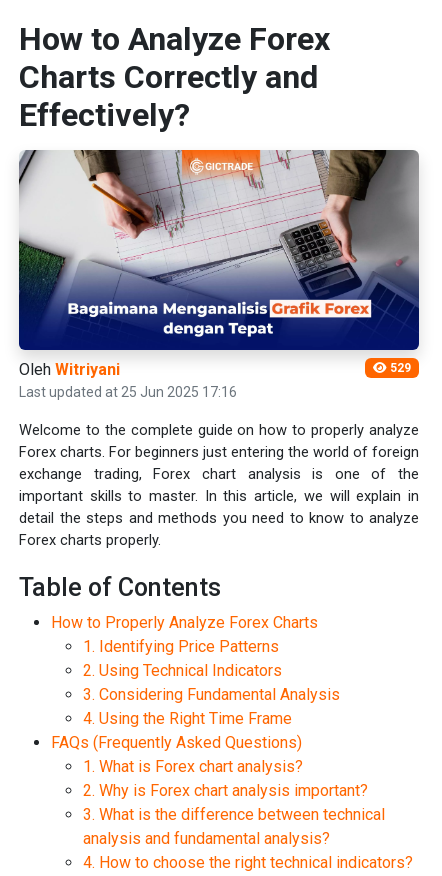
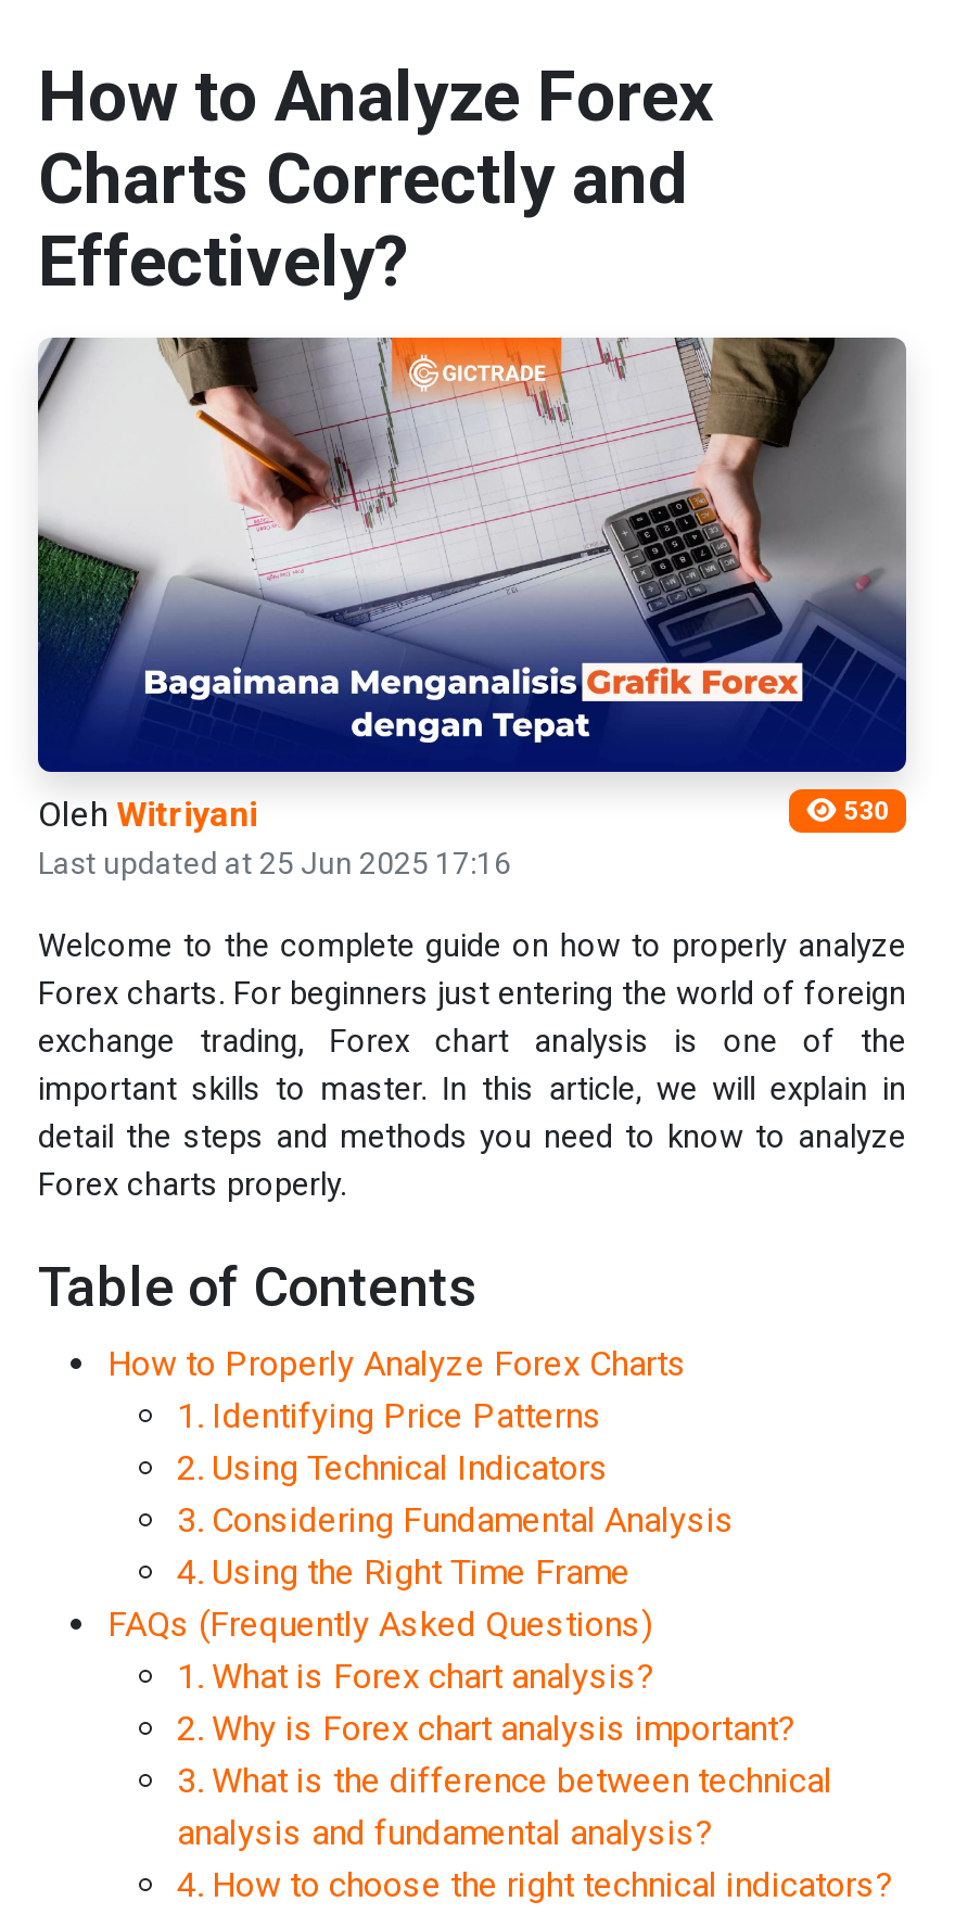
[387,361,411,375] 529 -> [837,796,889,827] 530

